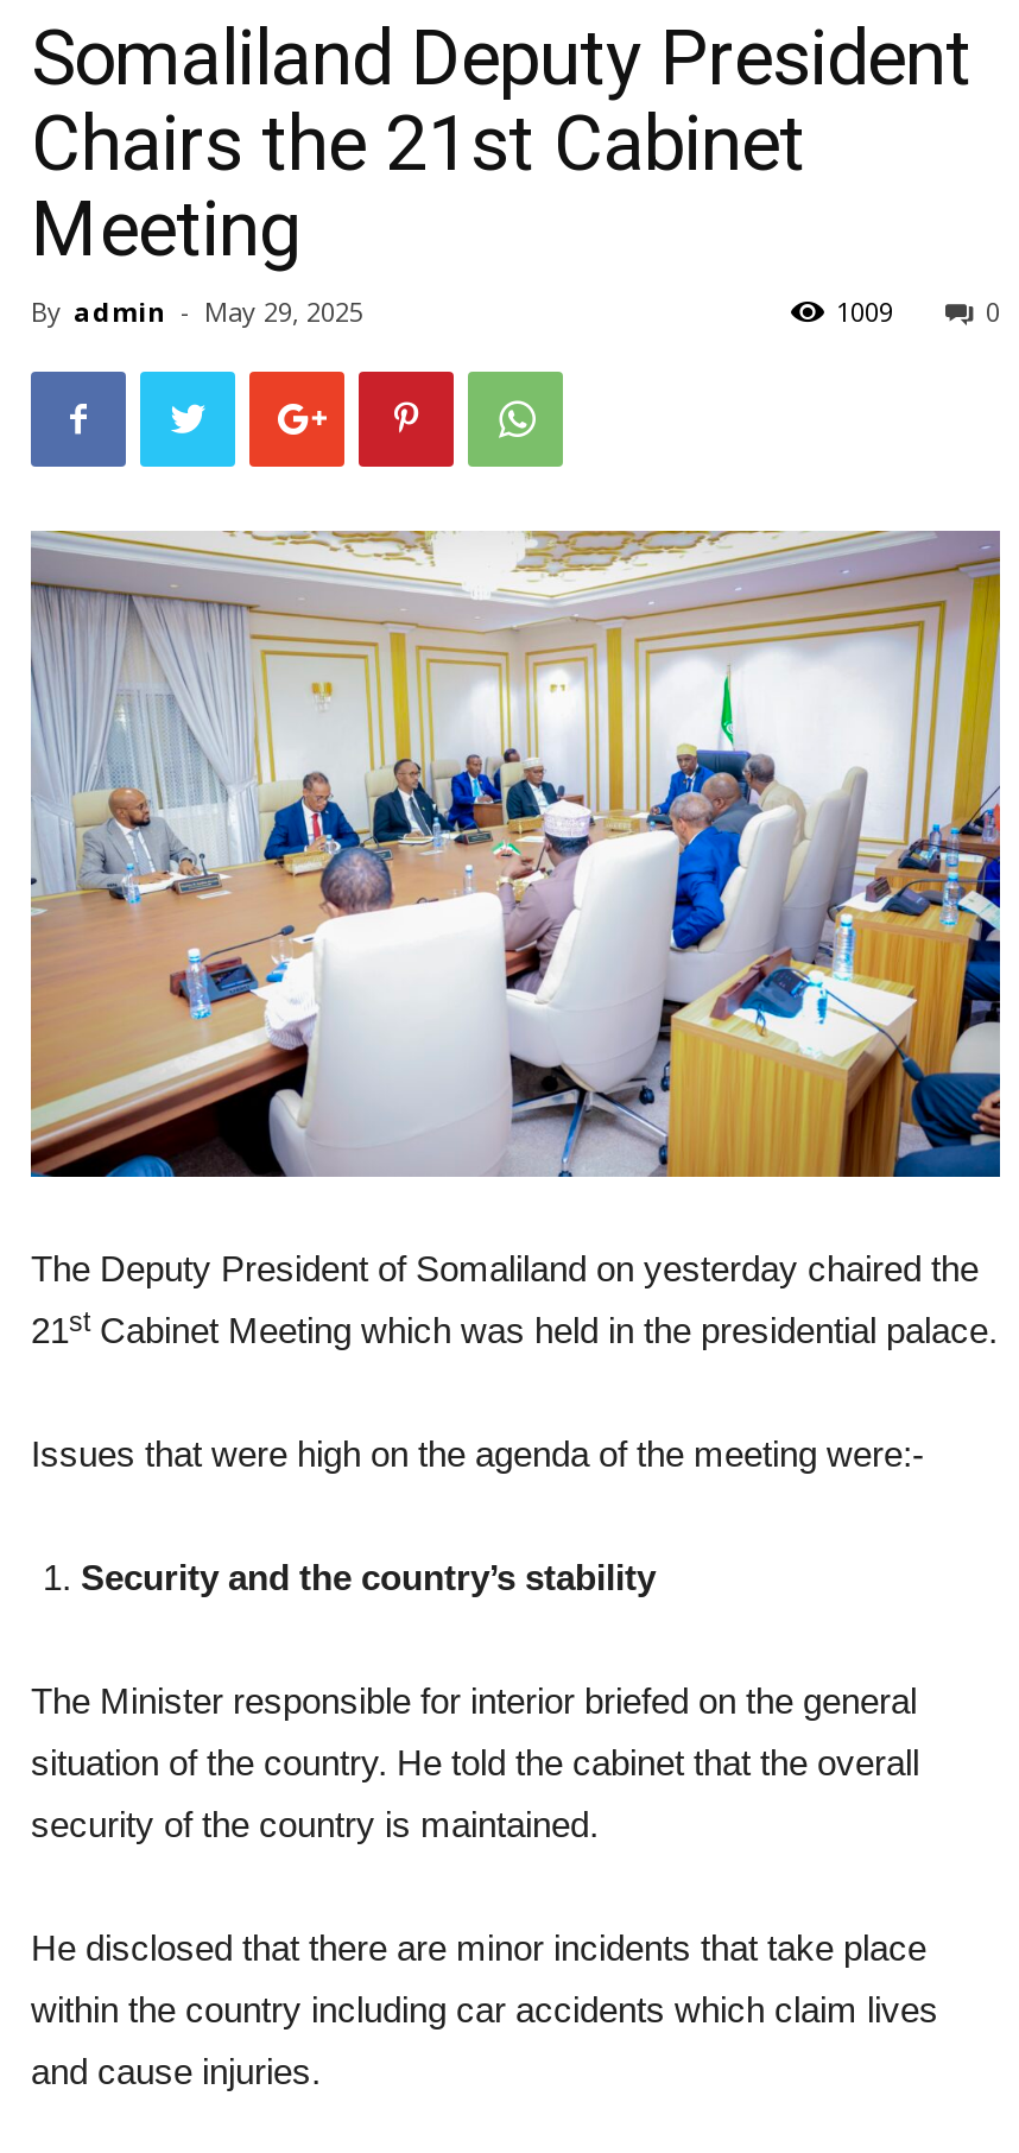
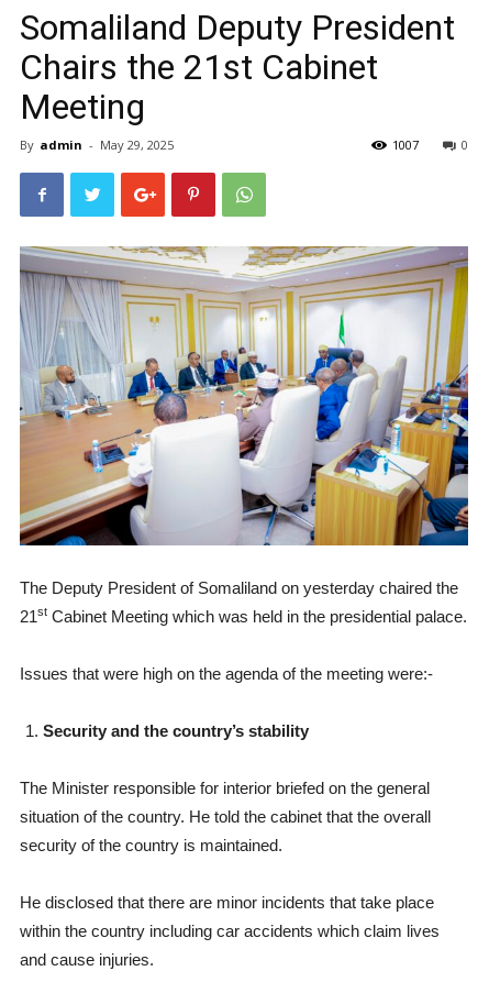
[836,293,893,329] 1009 -> [392,136,419,153] 1007

